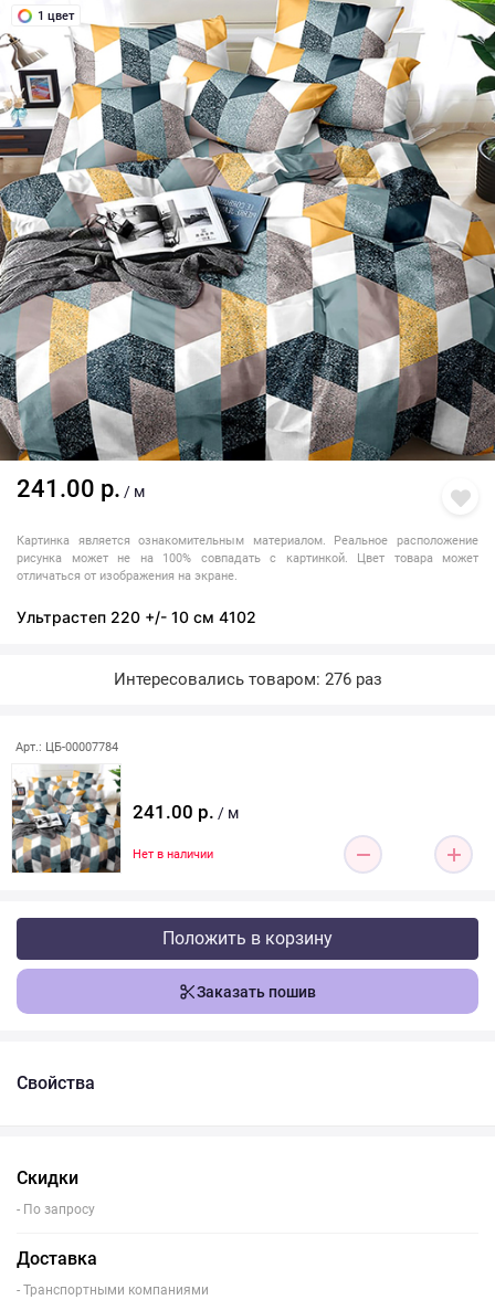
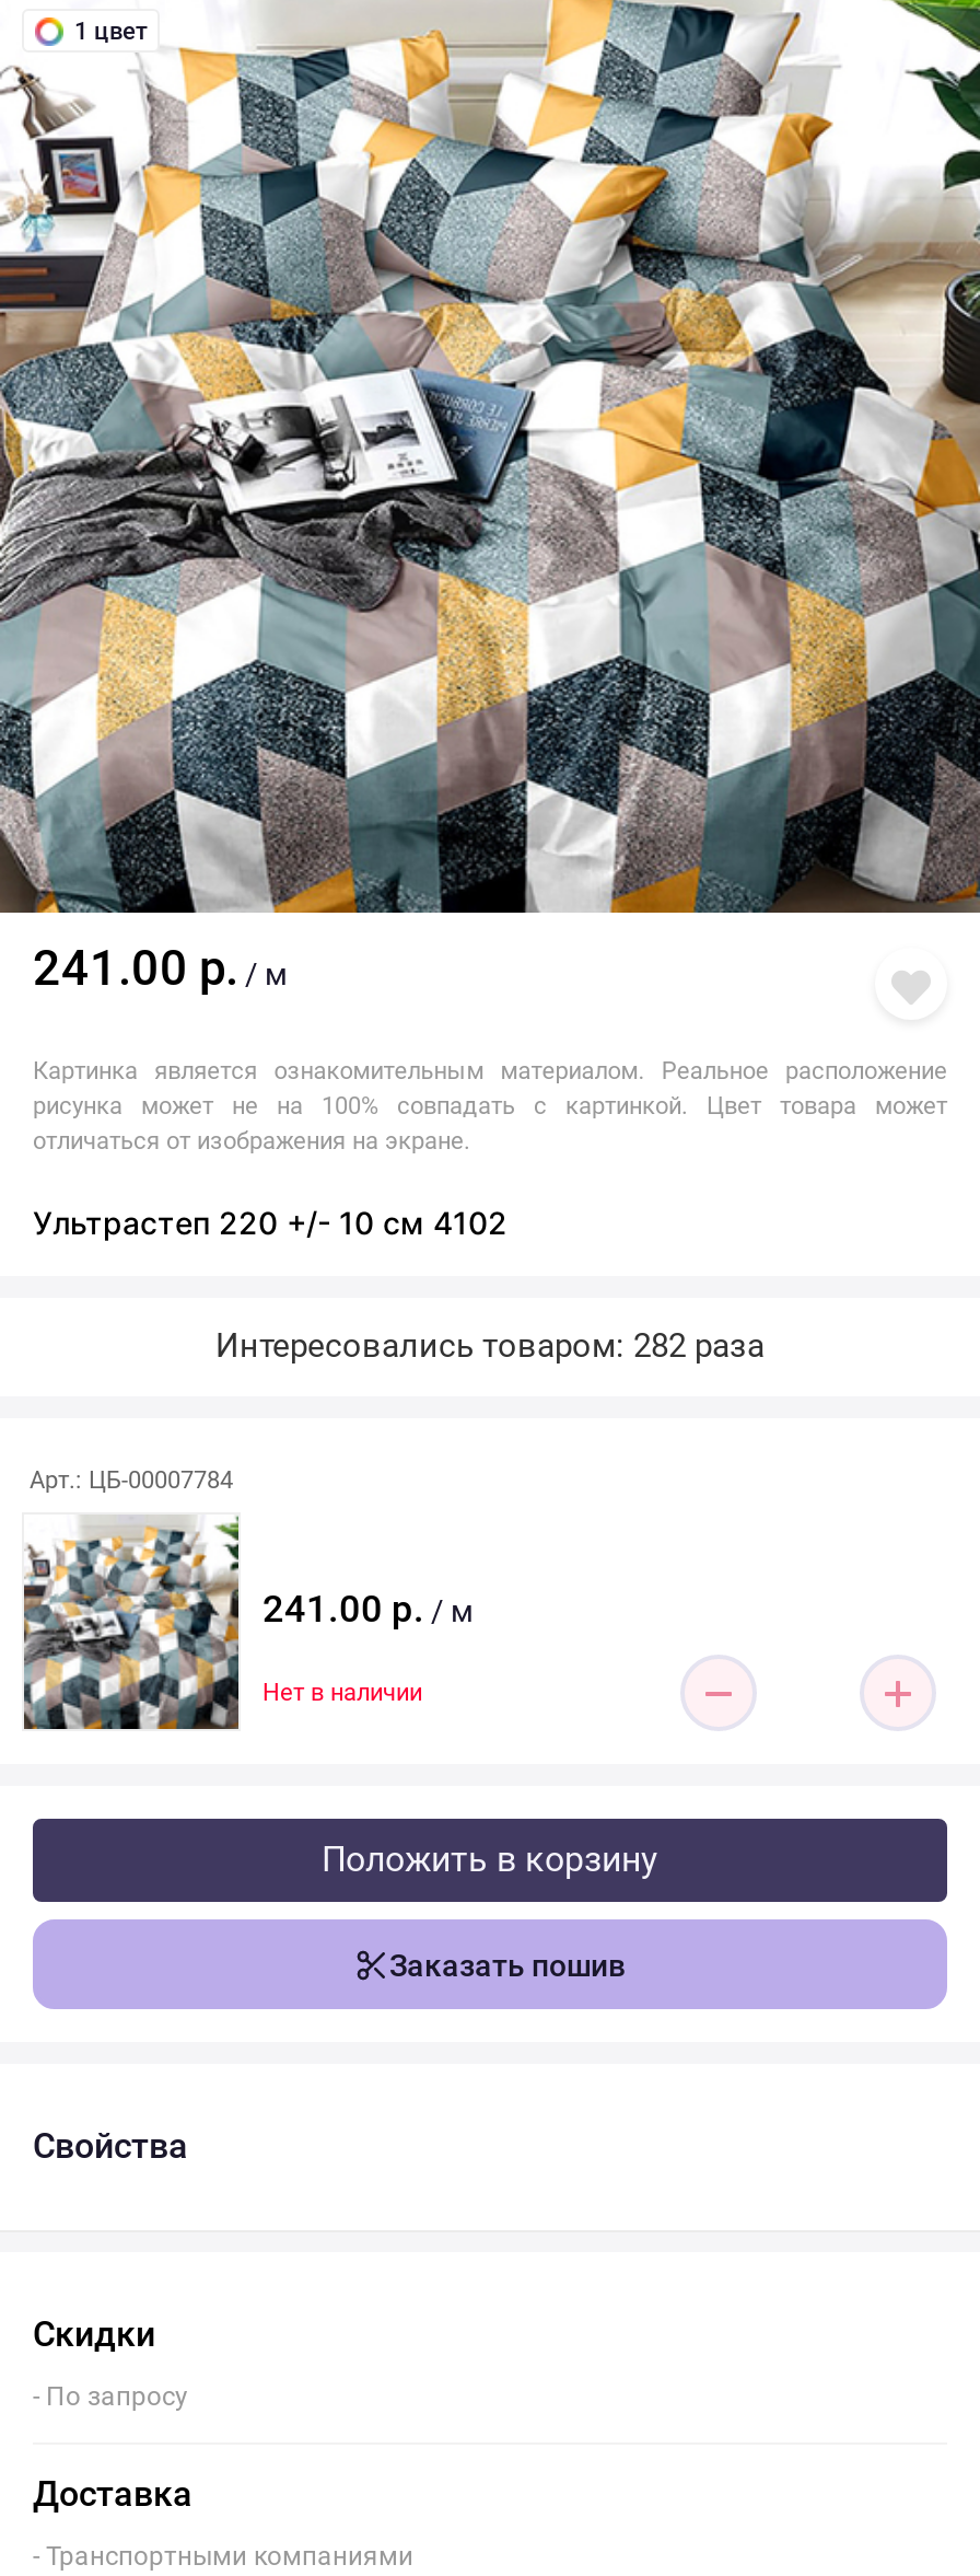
[113,669,382,689] Интересовались товаром: 276 раз -> [215,1326,765,1366] Интересовались товаром: 282 раза

